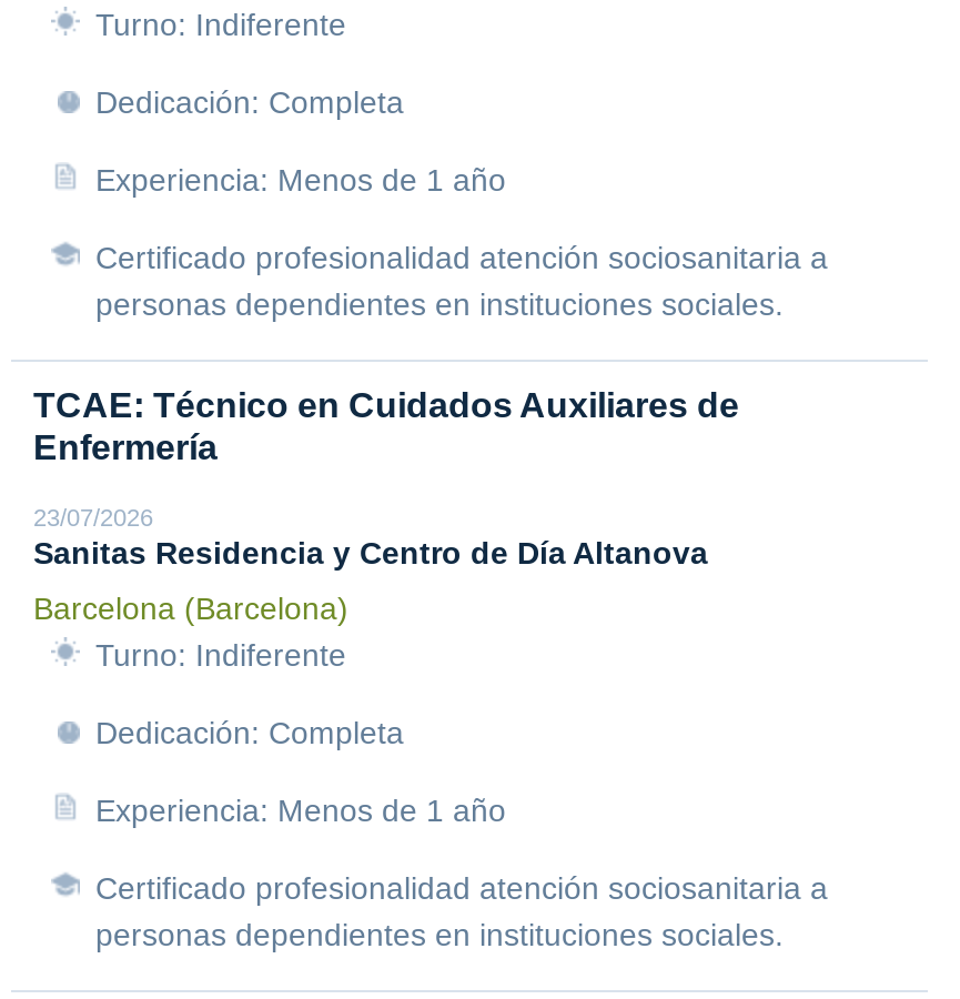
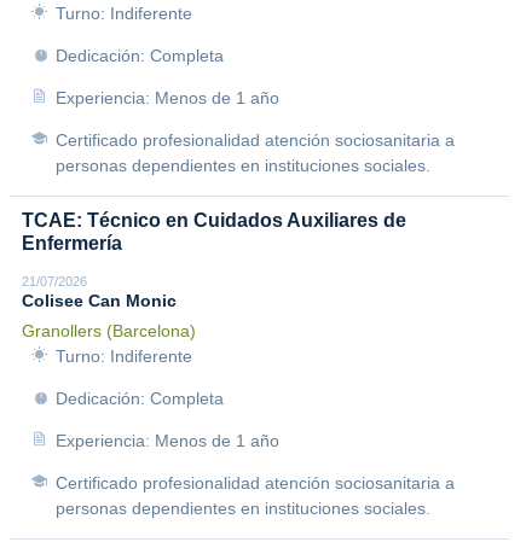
[33,504,708,571] 23/07/2026 | Sanitas Residencia y Centro de Día Altanova -> [22,274,177,310] 21/07/2026 | Colisee Can Monic
[33,591,348,626] Barcelona (Barcelona) -> [22,321,196,340] Granollers (Barcelona)

